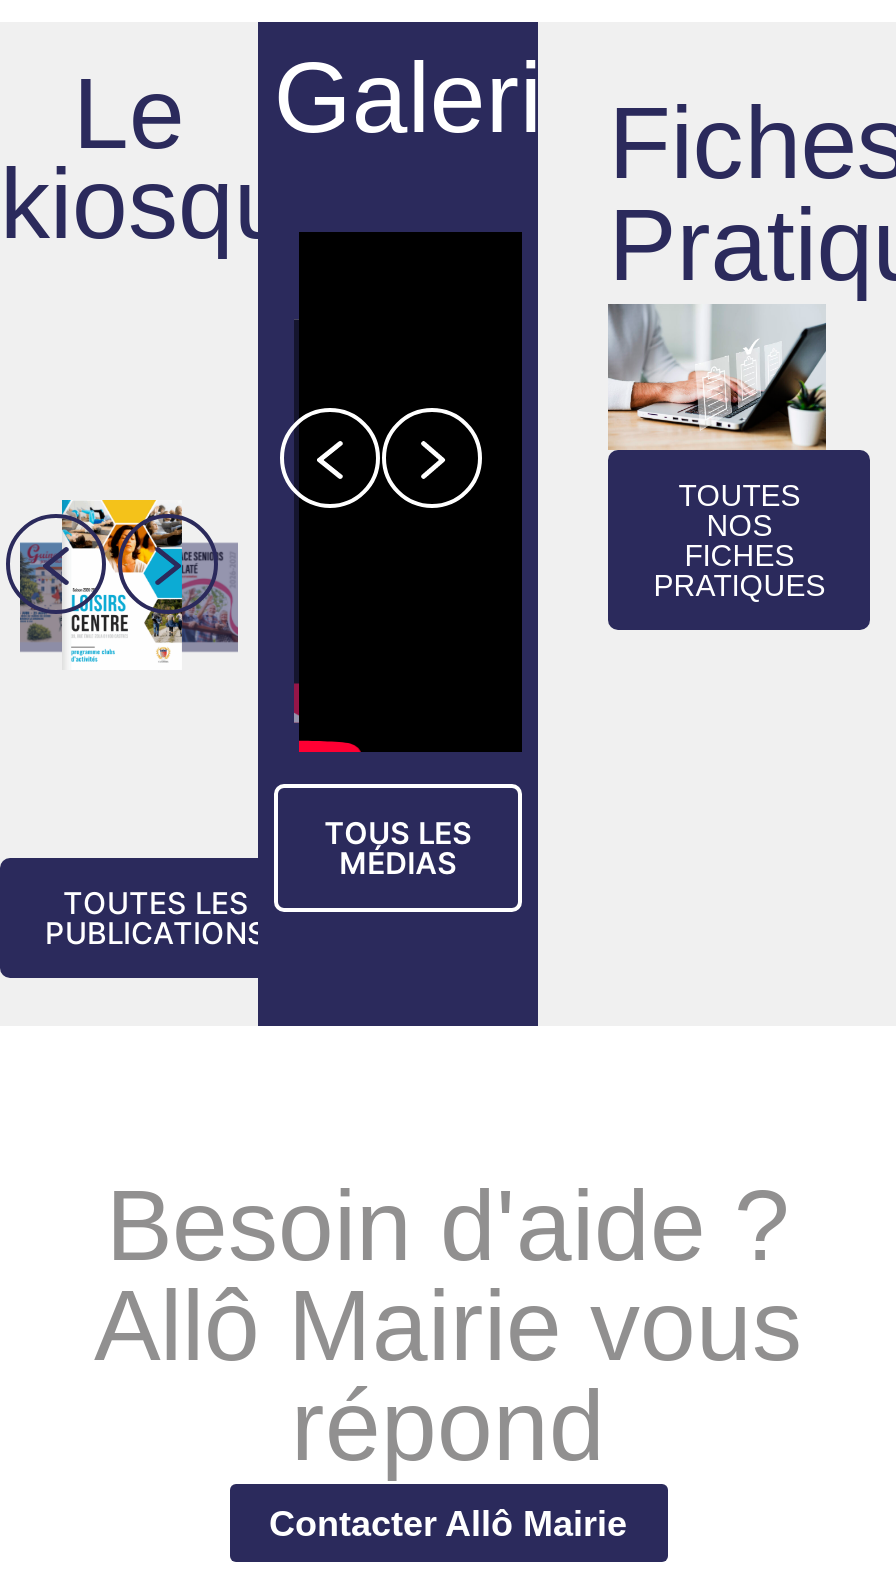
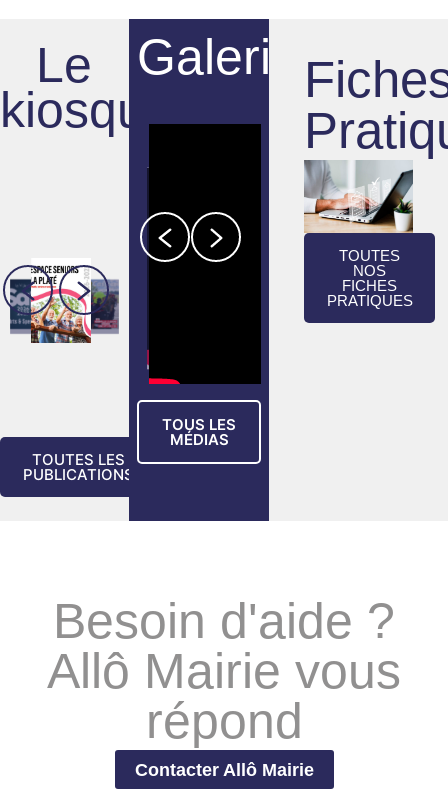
[20,498,238,670] [image] -> [10,258,118,344] [image]

